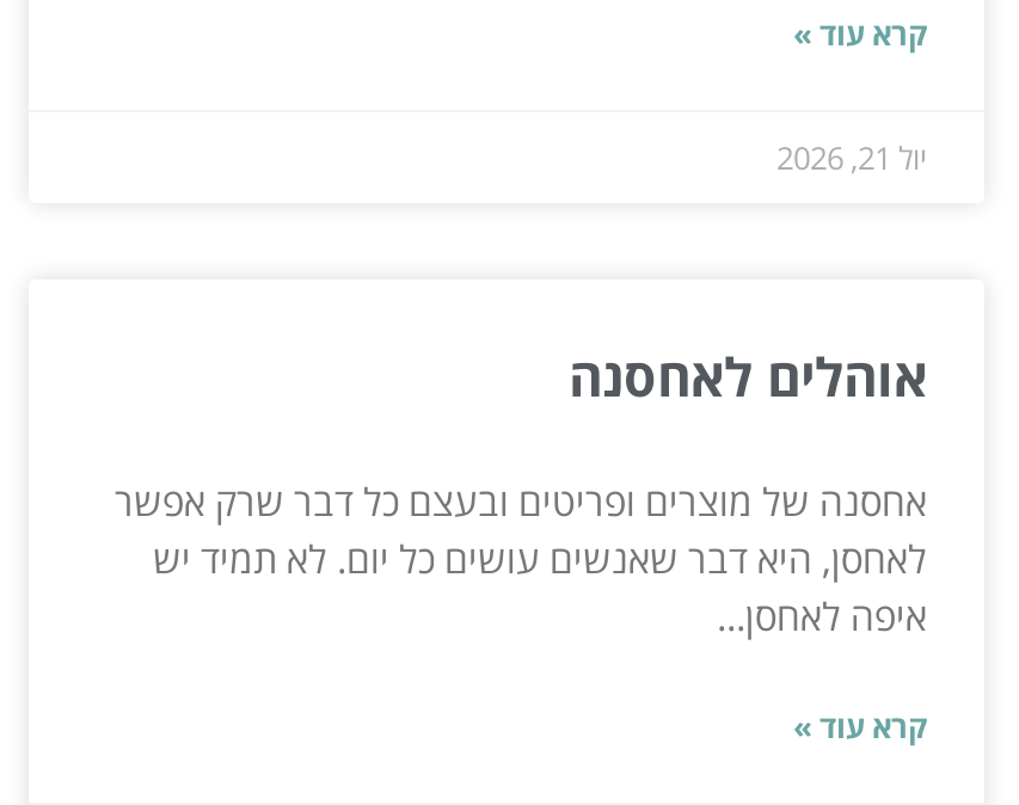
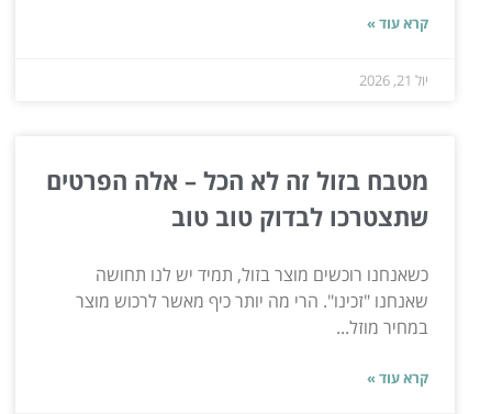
[569,339,927,410] אוהלים לאחסנה -> [46,163,428,233] מטבח בזול זה לא הכל – אלה הפרטים | שתצטרכו לבדוק טוב טוב
[115,475,927,642] אחסנה של מוצרים ופריטים ובעצם כל דבר שרק אפשר | לאחסן, היא דבר שאנשים עושים כל יום. לא תמיד יש | איפה לאחסן... -> [76,262,428,339] כשאנחנו רוכשים מוצר בזול, תמיד יש לנו תחושה | שאנחנו "זכינו". הרי מה יותר כיף מאשר לרכוש מוצר | במחיר מוזל...

